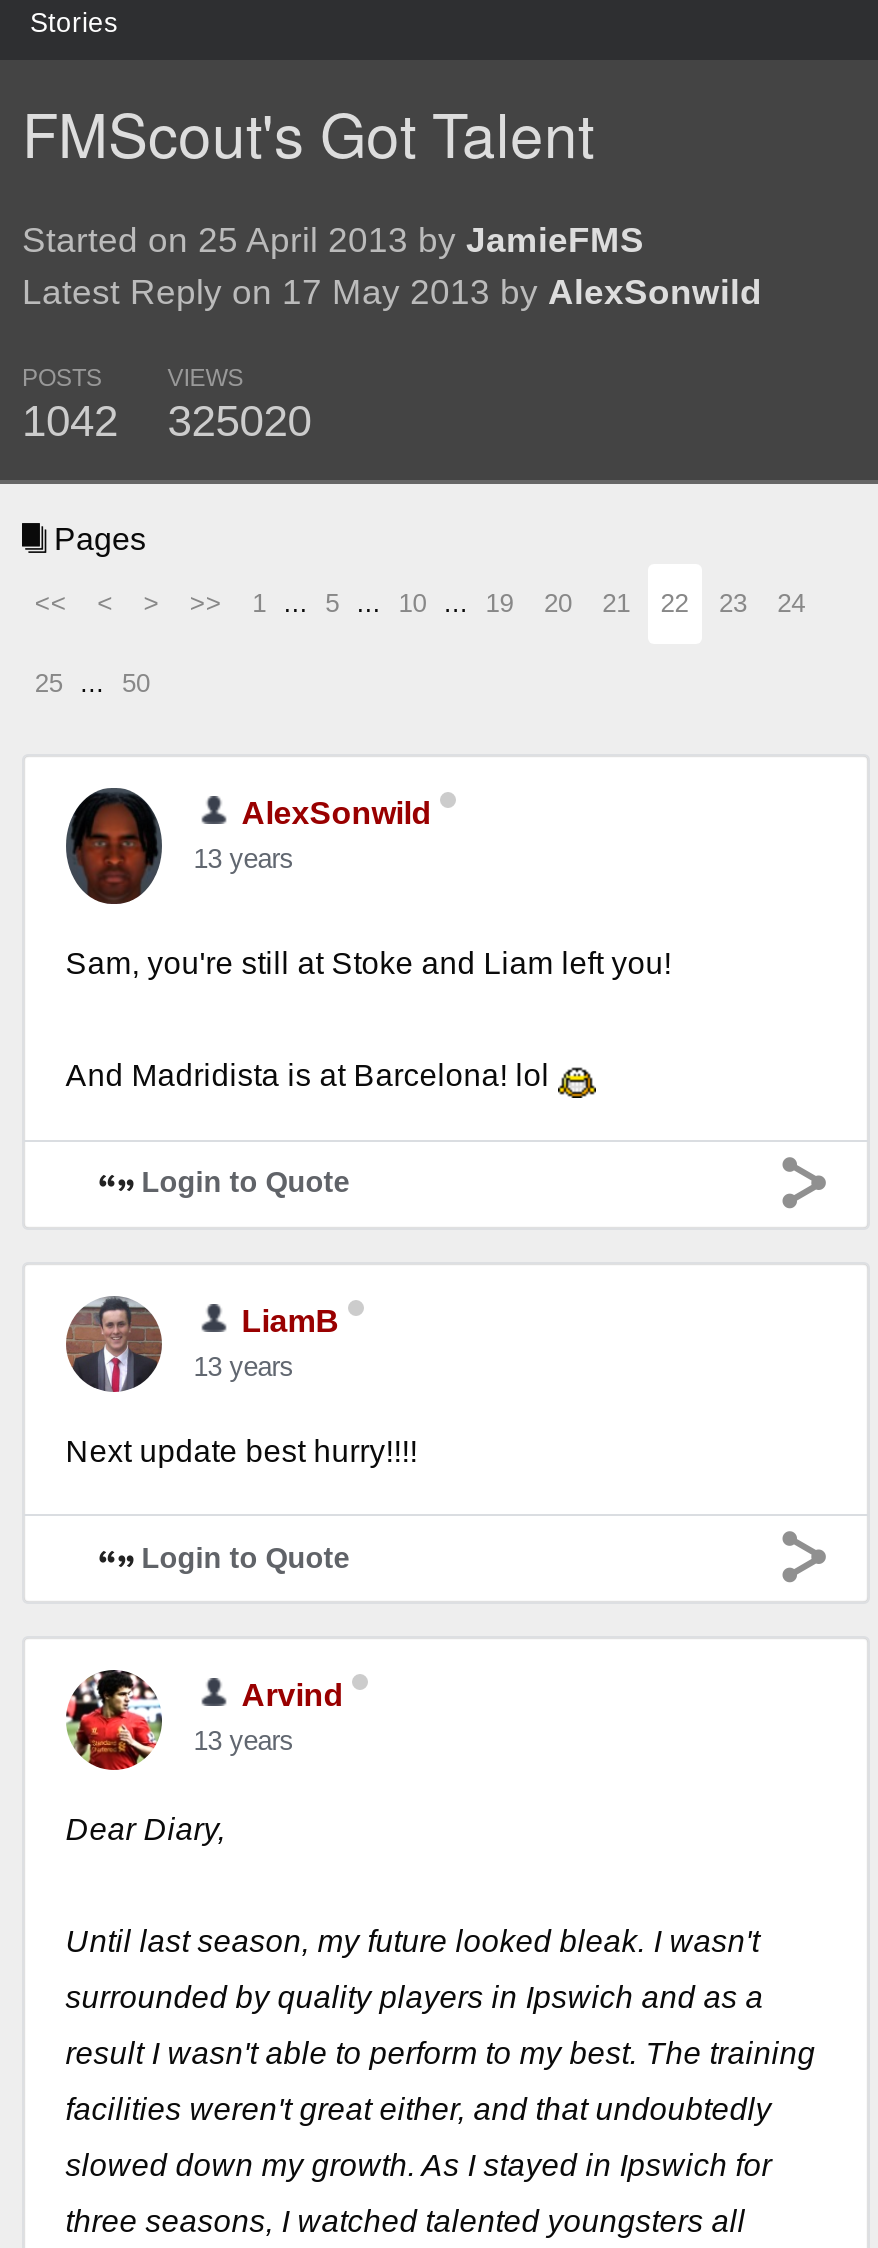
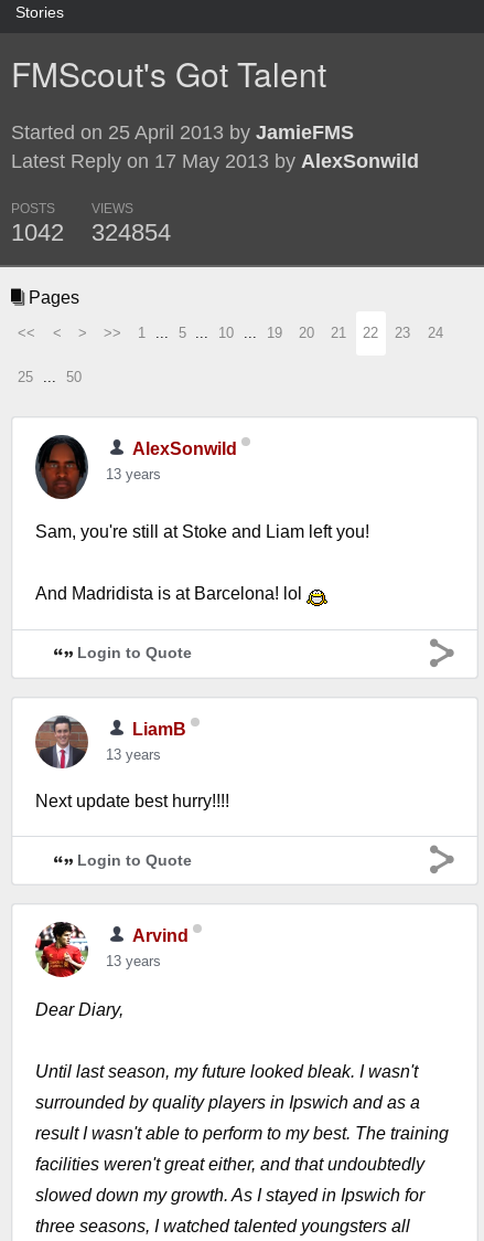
[22,396,312,446] 1042 325020 -> [11,219,171,246] 1042 324854

